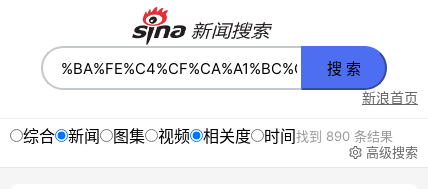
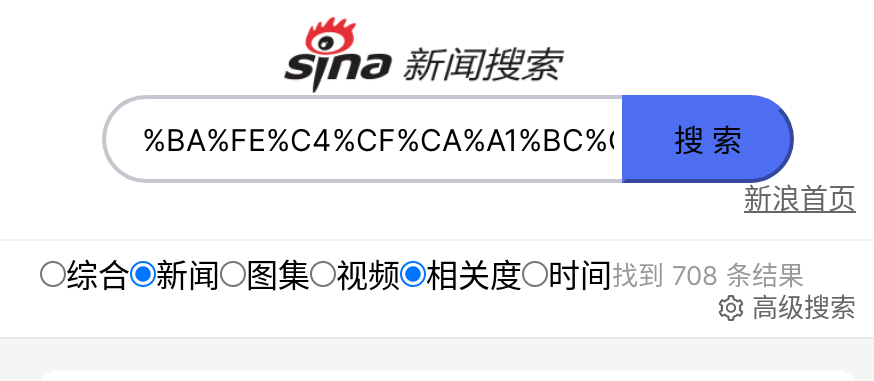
[264,126,393,146] 时间找到 890 条结果 -> [548,255,804,295] 时间找到 708 条结果

